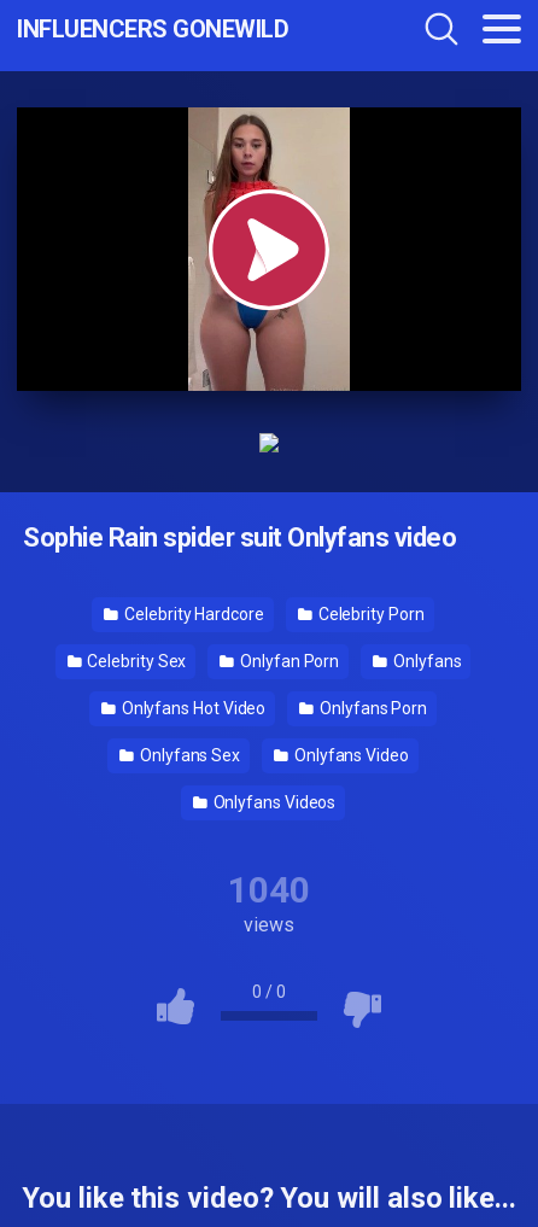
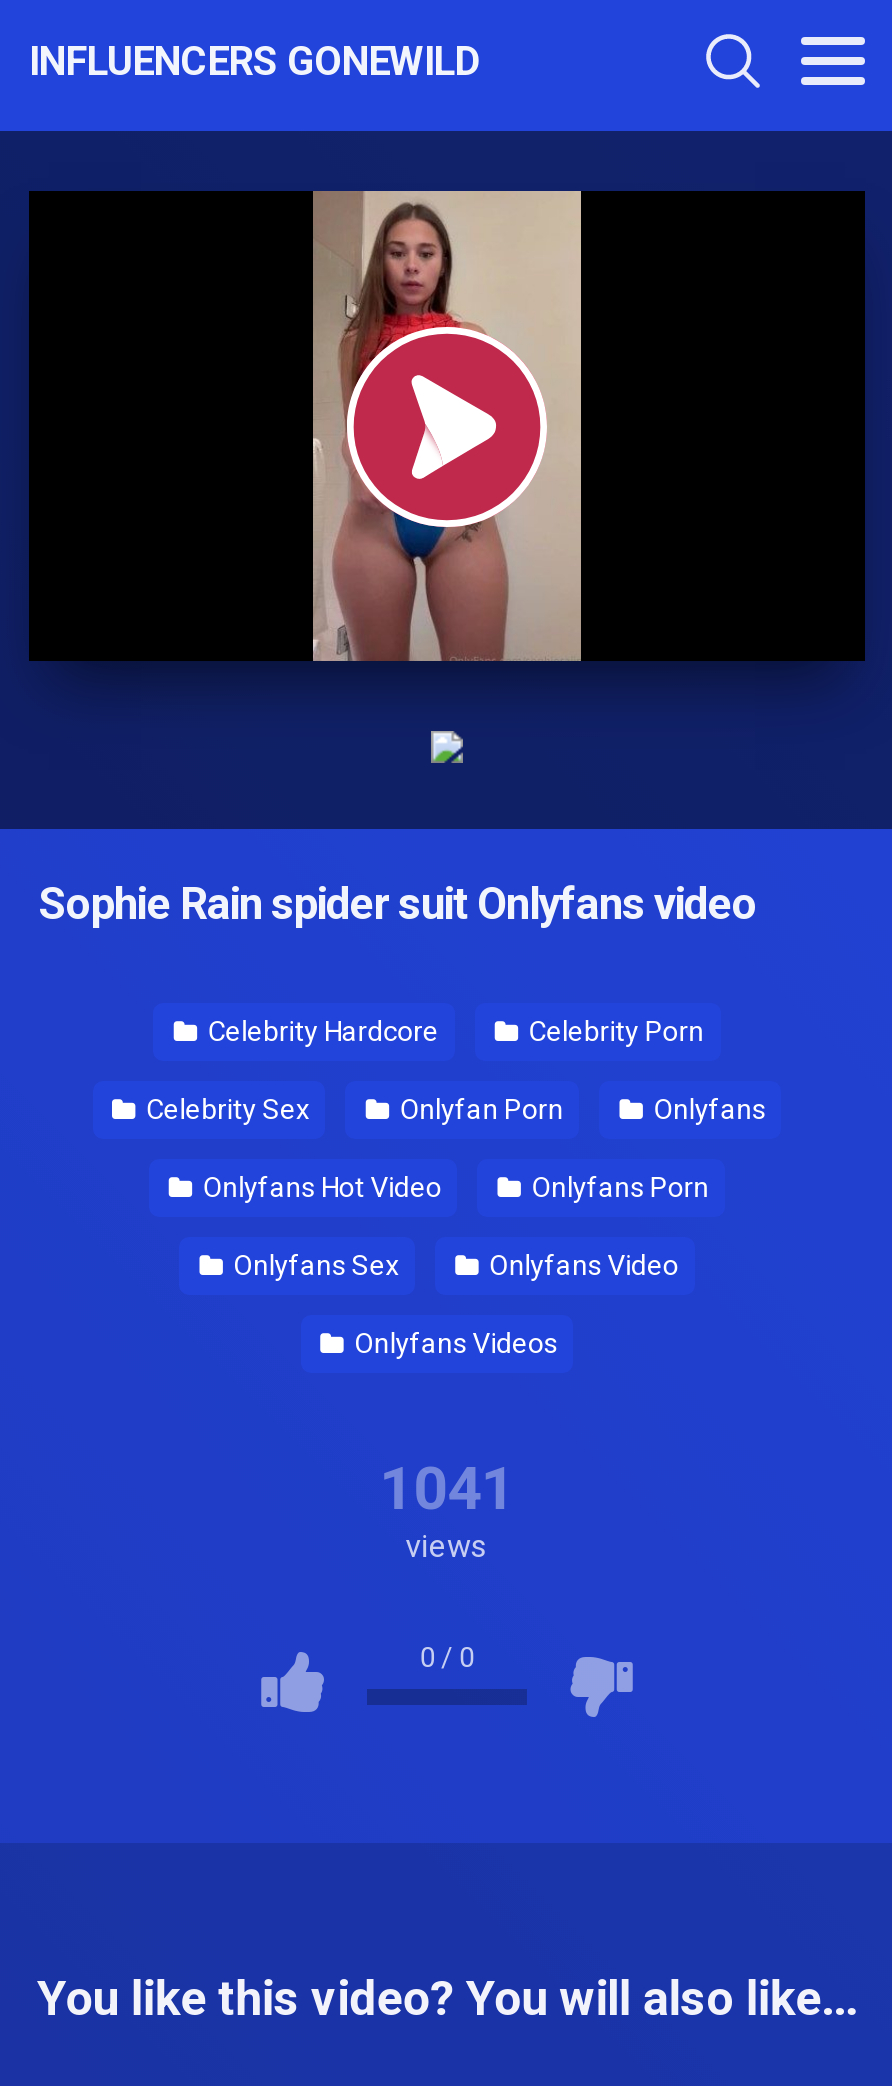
[228,869,310,911] 1040 -> [379,1453,515,1523] 1041

